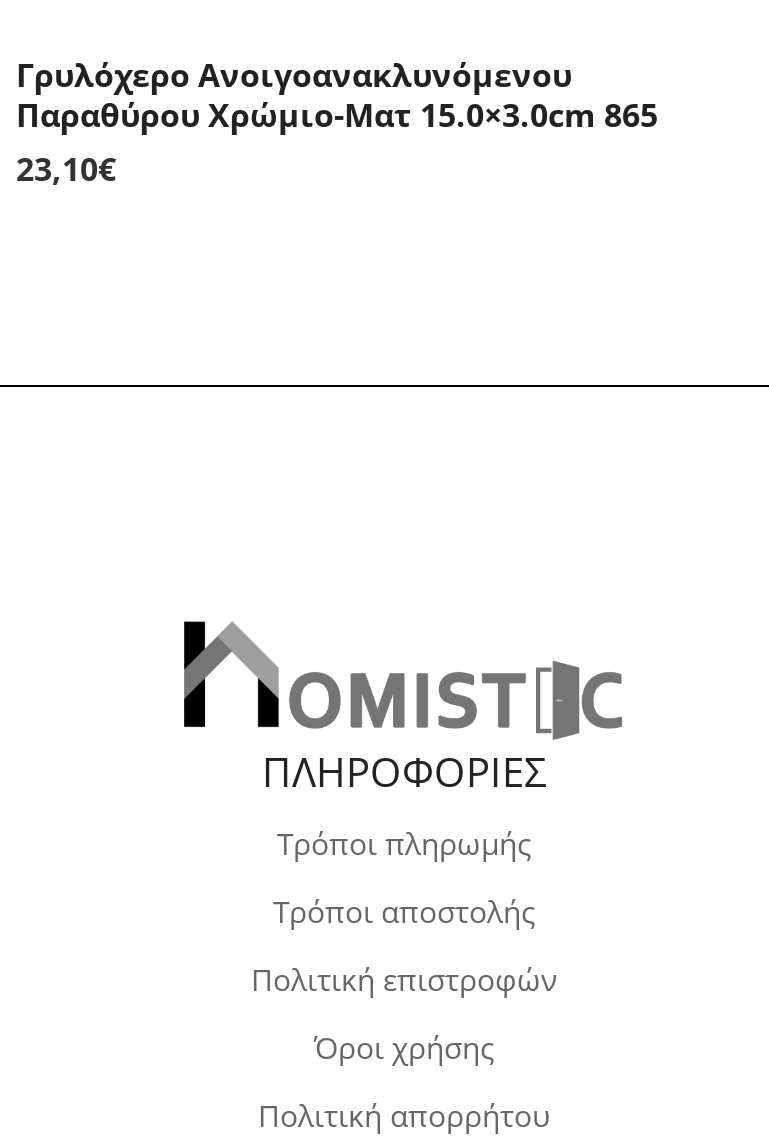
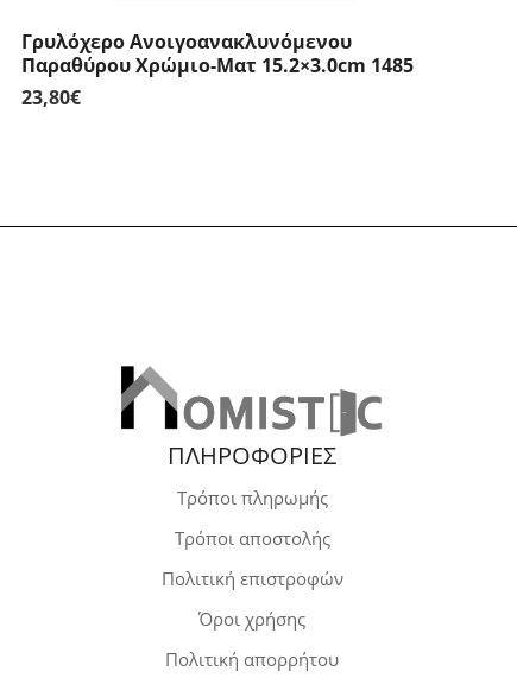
[16,93,658,137] Παραθύρου Χρώμιο-Ματ 15.0×3.0cm 865 -> [21,52,414,79] Παραθύρου Χρώμιο-Ματ 15.2×3.0cm 1485
[16,147,116,191] 23,10€ -> [21,85,81,111] 23,80€

